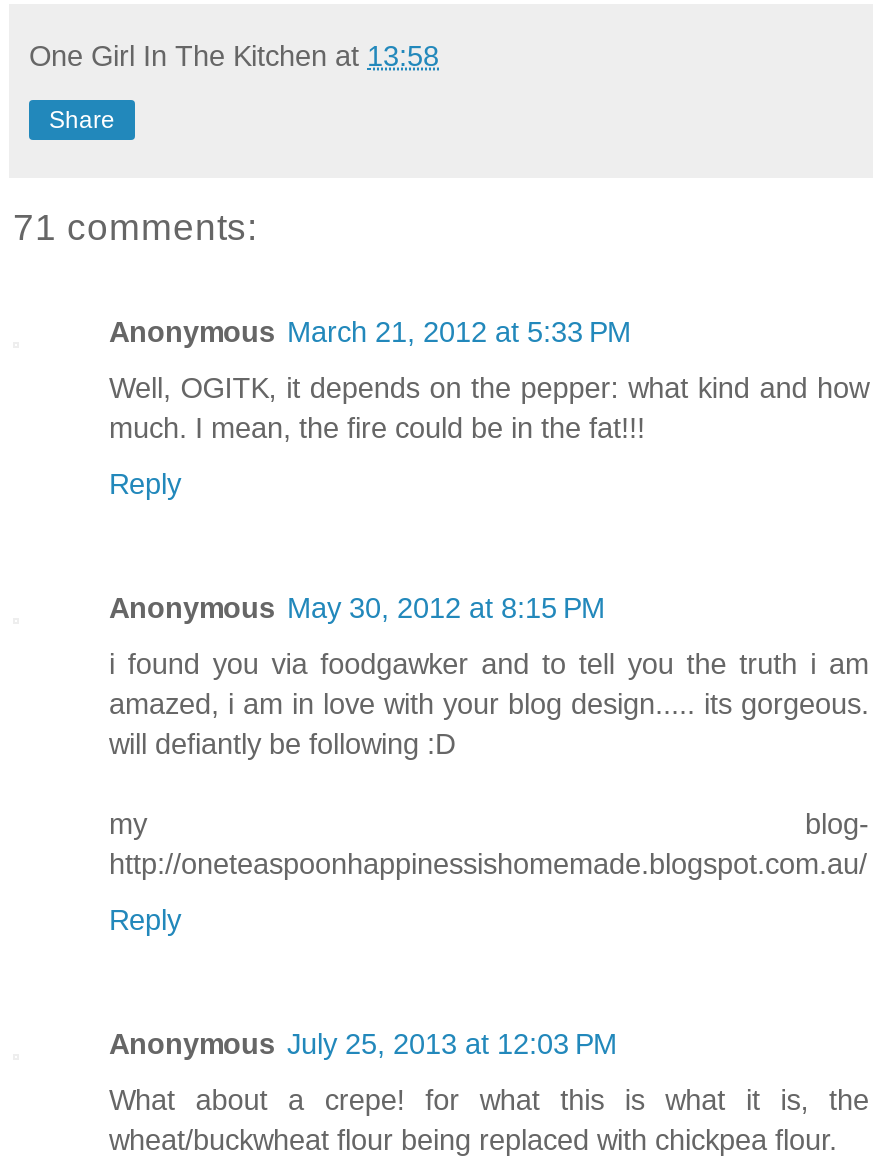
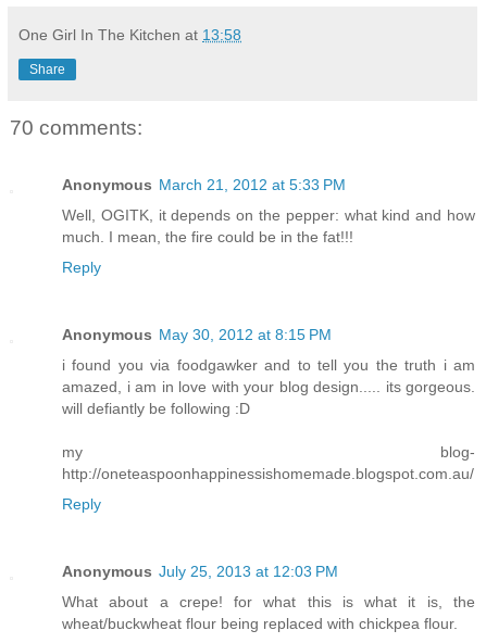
[13,207,257,249] 71 comments: -> [10,117,142,139] 70 comments:

